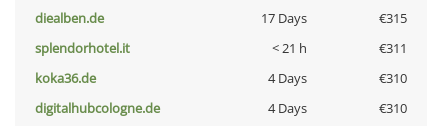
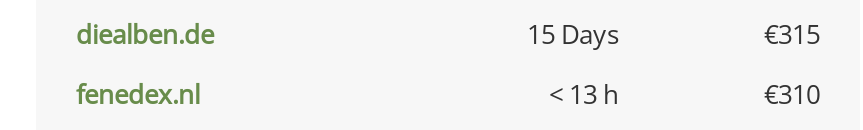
[260,9,306,27] 17 Days -> [527,16,619,52] 15 Days
[35,39,407,117] splendorhotel.it | < 21 h | €311 | koka36.de | 4 Days | €310 | digitalhubcologne.de | 4 Days -> [76,76,619,112] fenedex.nl | < 13 h

